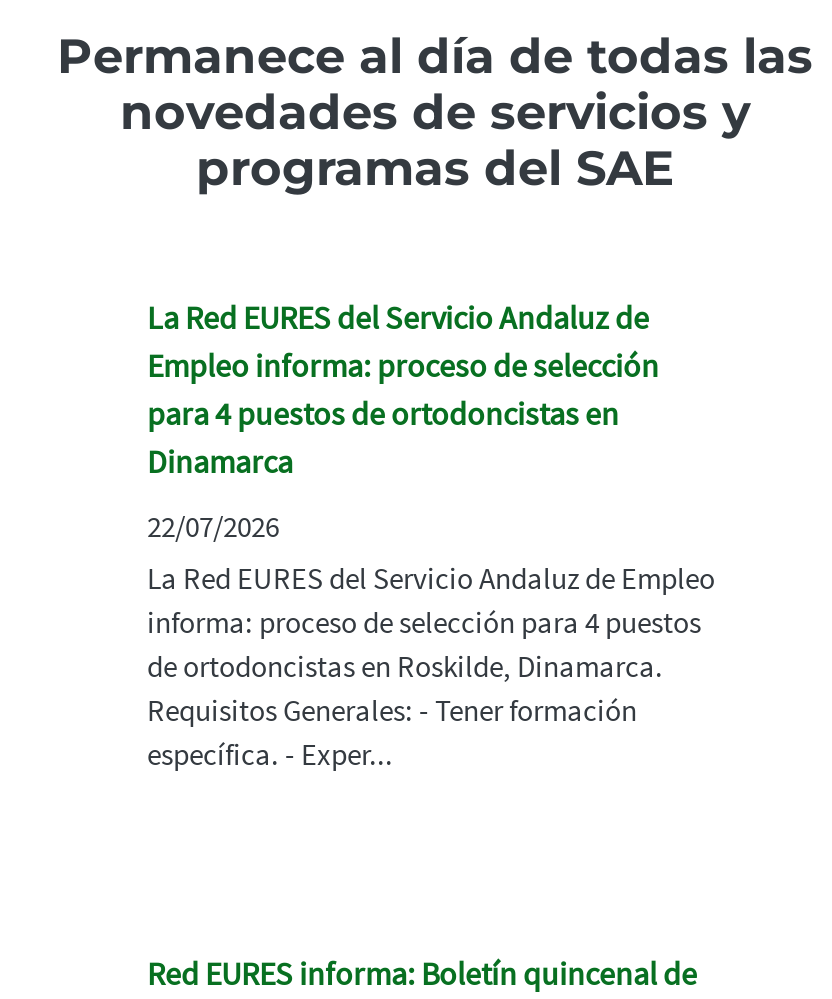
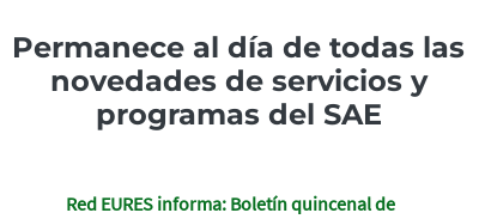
[147,297,715,773] La Red EURES del Servicio Andaluz de | Empleo informa: proceso de selección | para 4 puestos de ortodoncistas en | Dinamarca | 22/07/2026 | La Red EURES del Servicio Andaluz de Empleo | informa: proceso de selección para 4 puestos | de ortodoncistas en Roskilde, Dinamarca. | Requisitos Generales: - Tener formación | específica. - Exper... -> none

